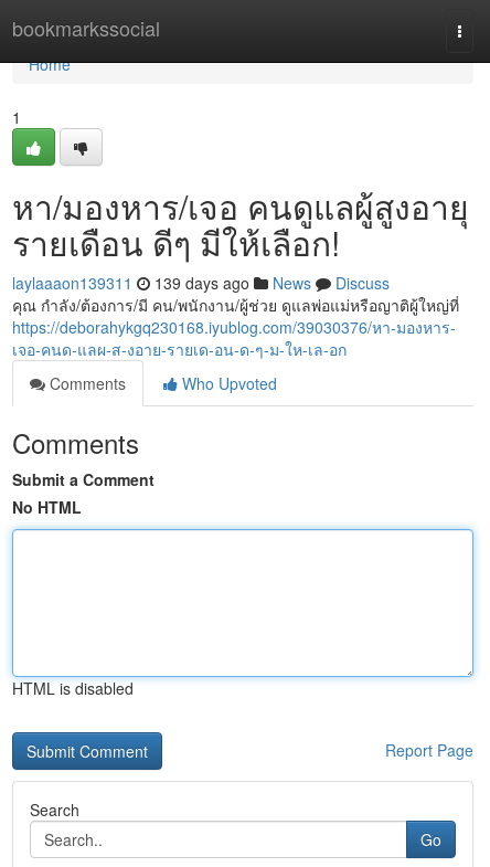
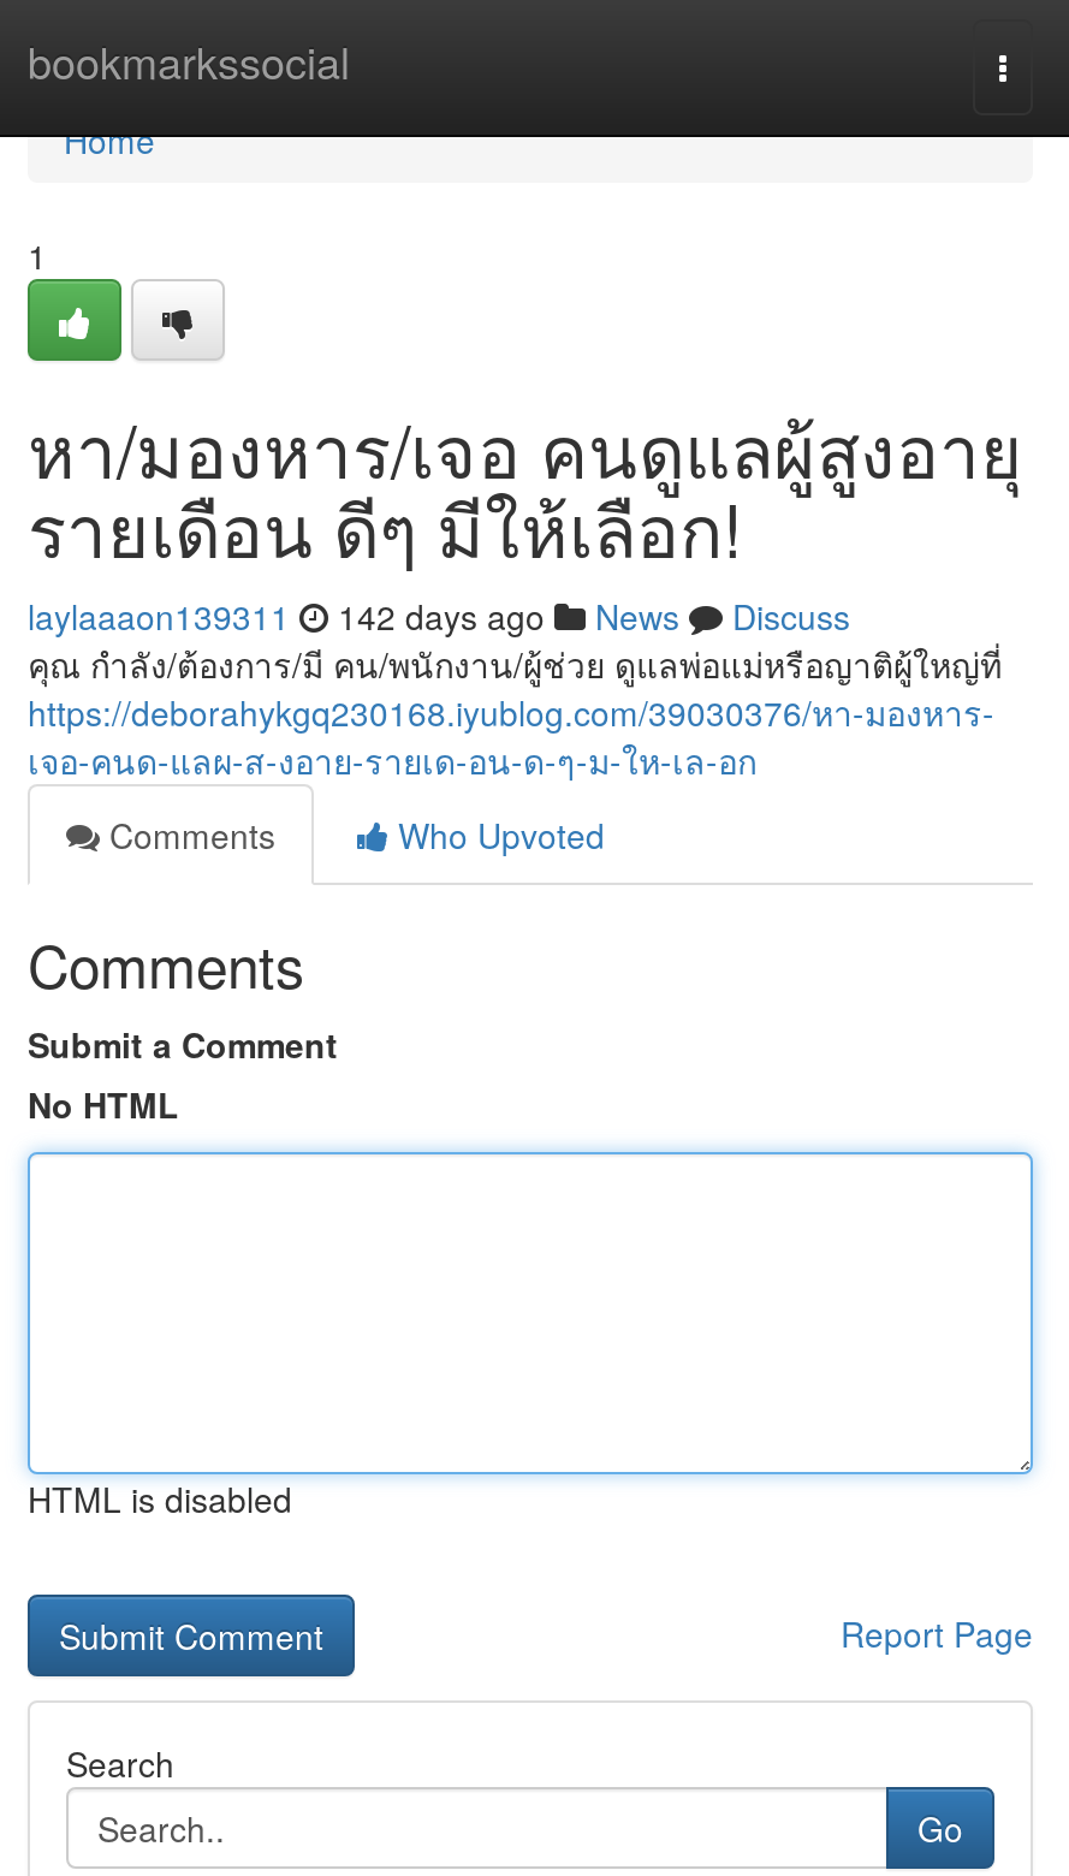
[12,272,390,294] laylaaaon139311 139 days ago News Discuss -> [28,592,850,640] laylaaaon139311 142 days ago News Discuss

